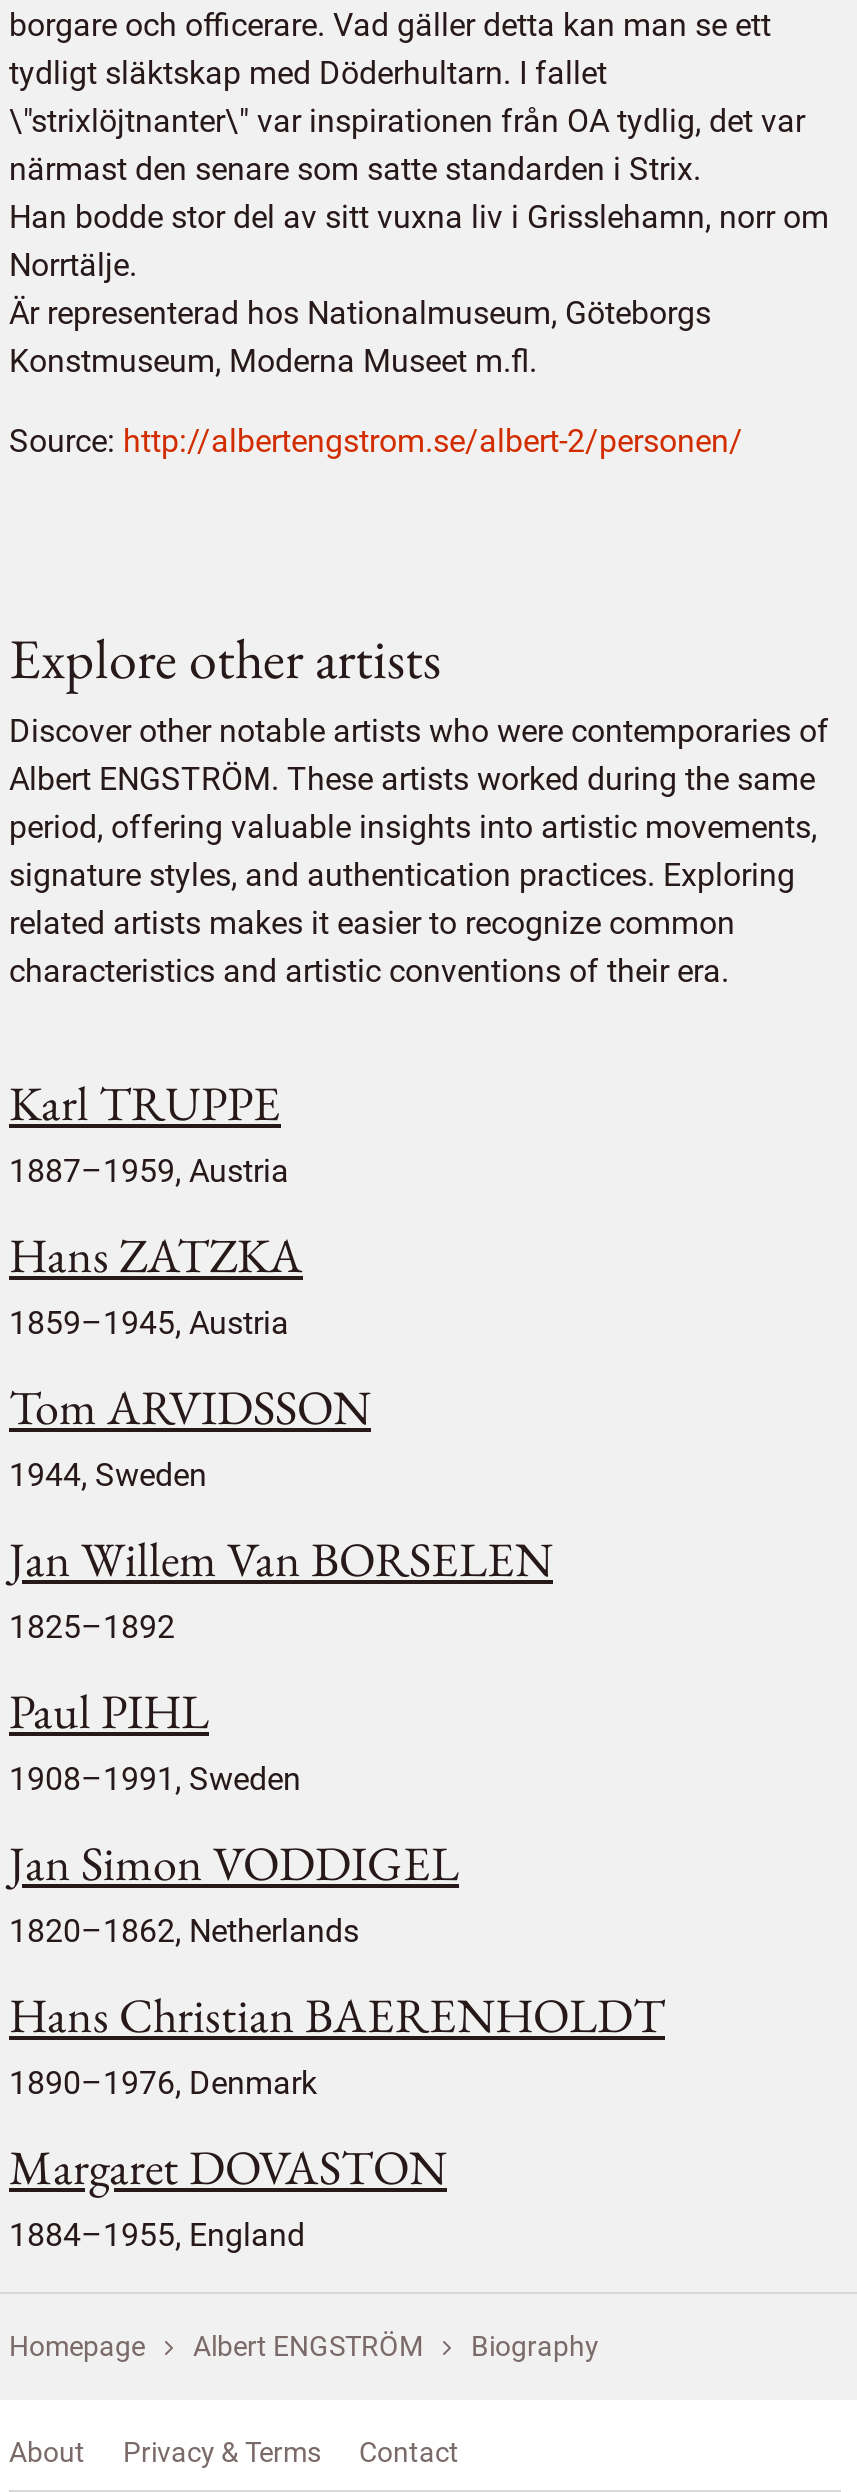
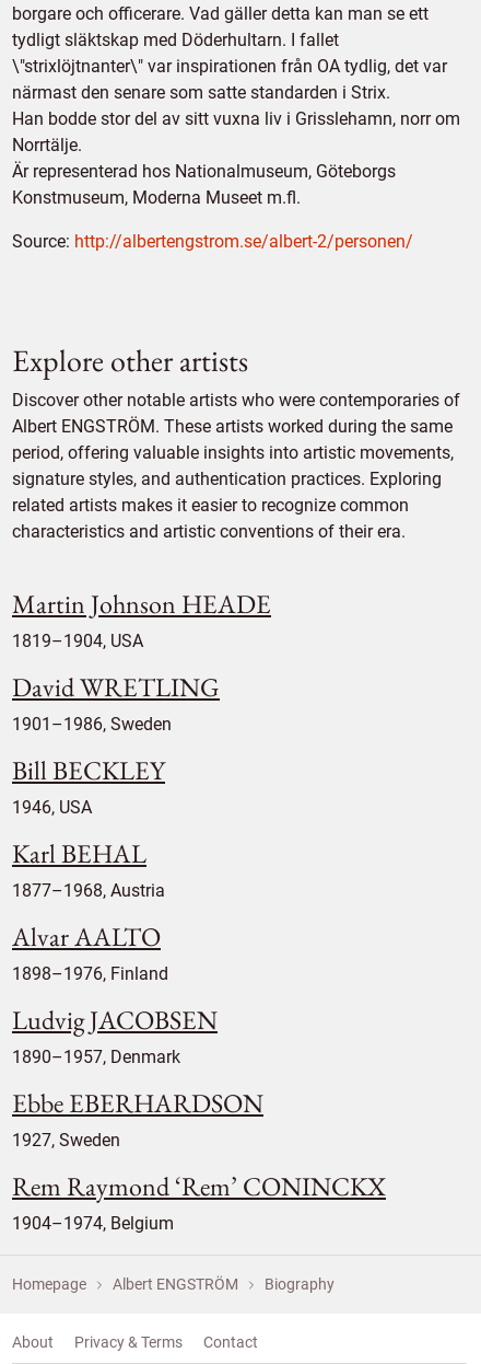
[9,1072,289,1190] Karl TRUPPE | 1887–1959, Austria -> [12,587,271,651] Martin Johnson HEADE | 1819–1904, USA
[9,1224,303,1342] Hans ZATZKA | 1859–1945, Austria -> [12,670,220,735] David WRETLING | 1901–1986, Sweden
[9,1376,371,1494] Tom ARVIDSSON | 1944, Sweden -> [12,753,165,818] Bill BECKLEY | 1946, USA
[9,1528,553,1646] Jan Willem Van BORSELEN | 1825–1892 -> [12,836,165,901] Karl BEHAL | 1877–1968, Austria
[9,1680,301,1798] Paul PIHL | 1908–1991, Sweden -> [12,920,168,984] Alvar AALTO | 1898–1976, Finland
[9,1832,459,1950] Jan Simon VODDIGEL | 1820–1862, Netherlands -> [12,1003,218,1067] Ludvig JACOBSEN | 1890–1957, Denmark
[9,1984,665,2102] Hans Christian BAERENHOLDT | 1890–1976, Denmark -> [12,1086,263,1151] Ebbe EBERHARDSON | 1927, Sweden
[9,2136,447,2254] Margaret DOVASTON | 1884–1955, England -> [12,1169,386,1234] Rem Raymond ‘Rem’ CONINCKX | 1904–1974, Belgium

